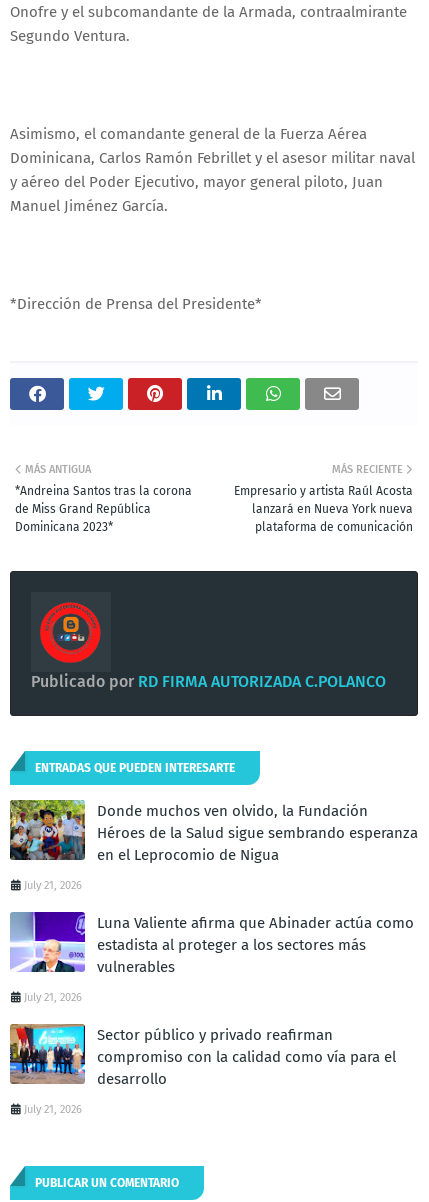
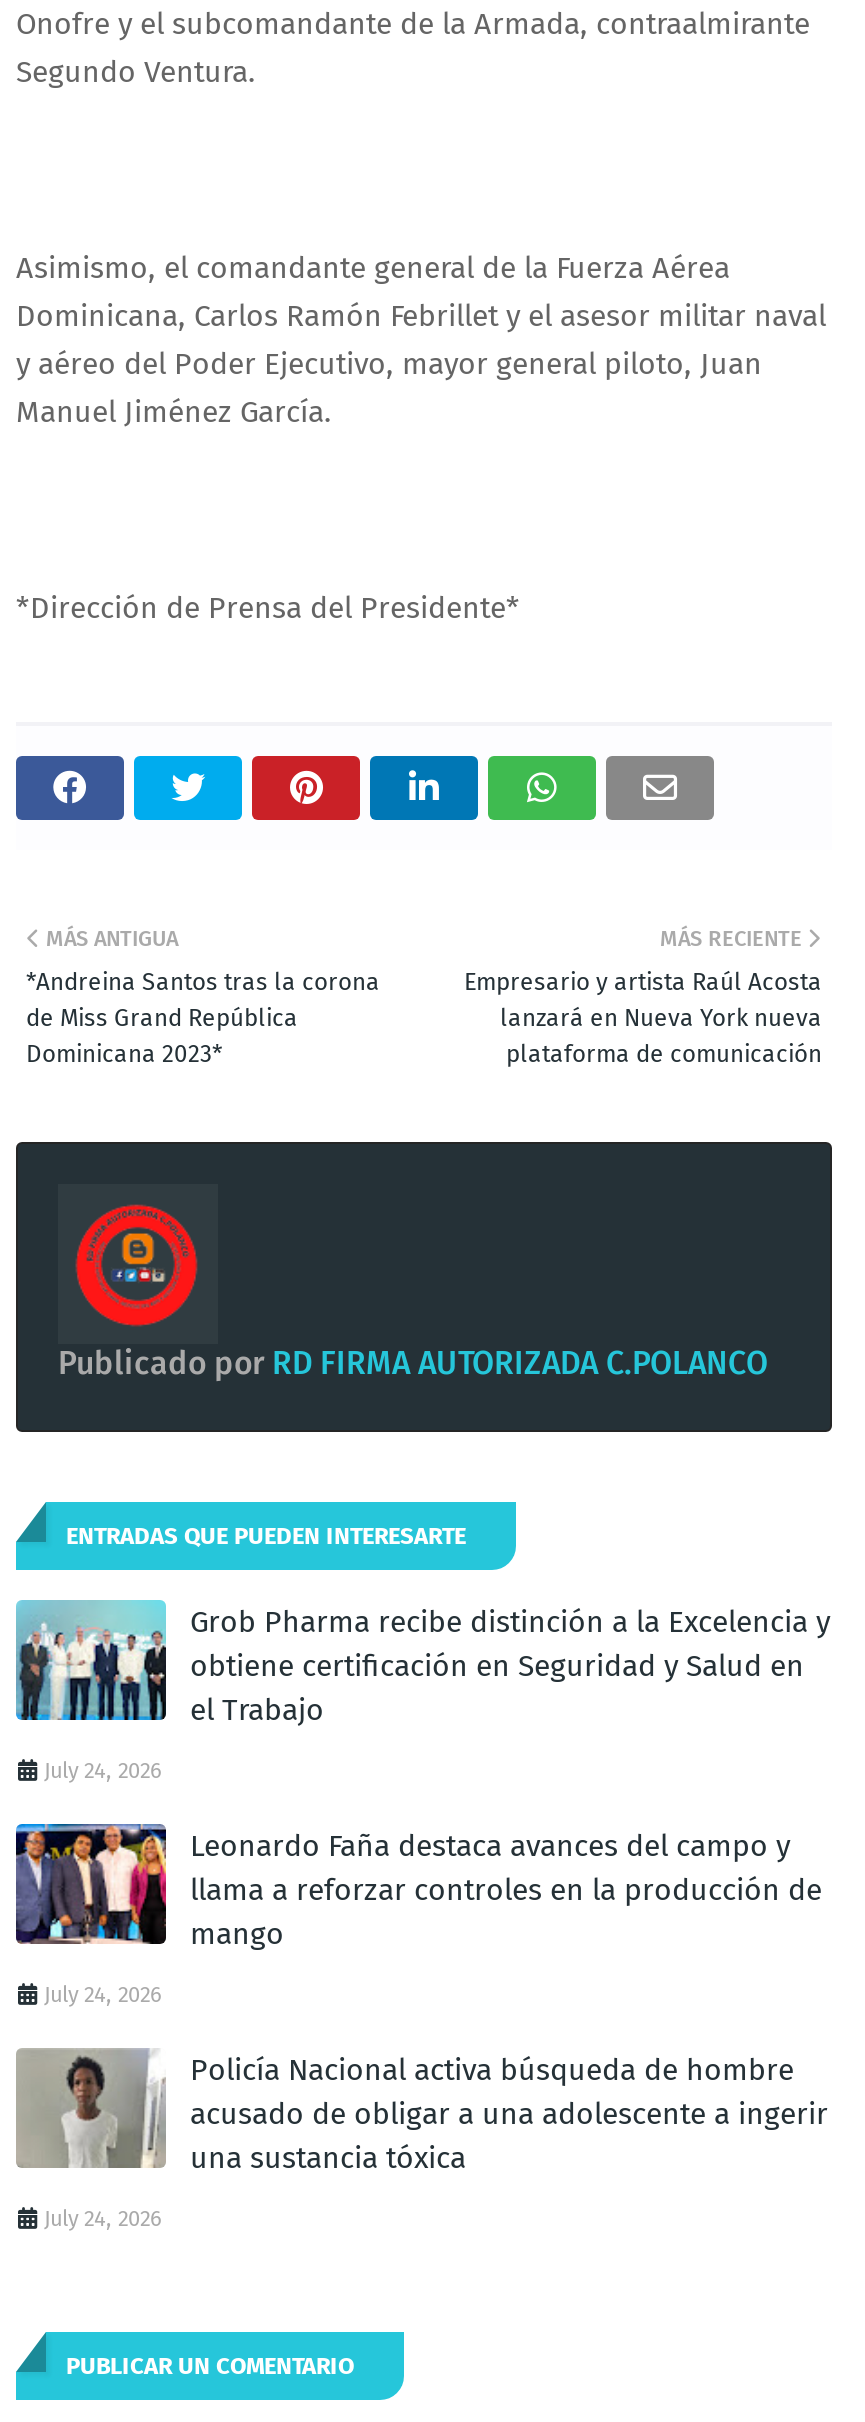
[9,799,418,864] [image] | Donde muchos ven olvido, la Fundación | Héroes de la Salud sigue sembrando esperanza | en el Leprocomio de Nigua -> [14,1598,830,1728] [image] | Grob Pharma recibe distinción a la Excelencia y | obtiene certificación en Seguridad y Salud en | el Trabajo
[24,879,82,892] July 21, 2026 -> [44,1758,162,1784] July 24, 2026
[10,911,414,976] [image] | Luna Valiente afirma que Abinader actúa como | estadista al proteger a los sectores más | vulnerables -> [14,1822,822,1952] [image] | Leonardo Faña destaca avances del campo y | llama a reforzar controles en la producción de | mango
[24,991,82,1004] July 21, 2026 -> [44,1982,162,2008] July 24, 2026
[9,1023,396,1088] [image] | Sector público y privado reafirman | compromiso con la calidad como vía para el | desarrollo -> [14,2048,828,2176] [image] | Policía Nacional activa búsqueda de hombre | acusado de obligar a una adolescente a ingerir | una sustancia tóxica
[24,1103,82,1116] July 21, 2026 -> [44,2206,162,2232] July 24, 2026

